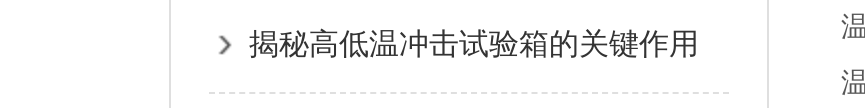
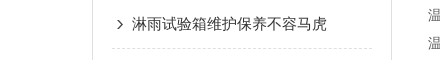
[249,26,699,60] 揭秘高低温冲击试验箱的关键作用 -> [132,15,327,32] 淋雨试验箱维护保养不容马虎

